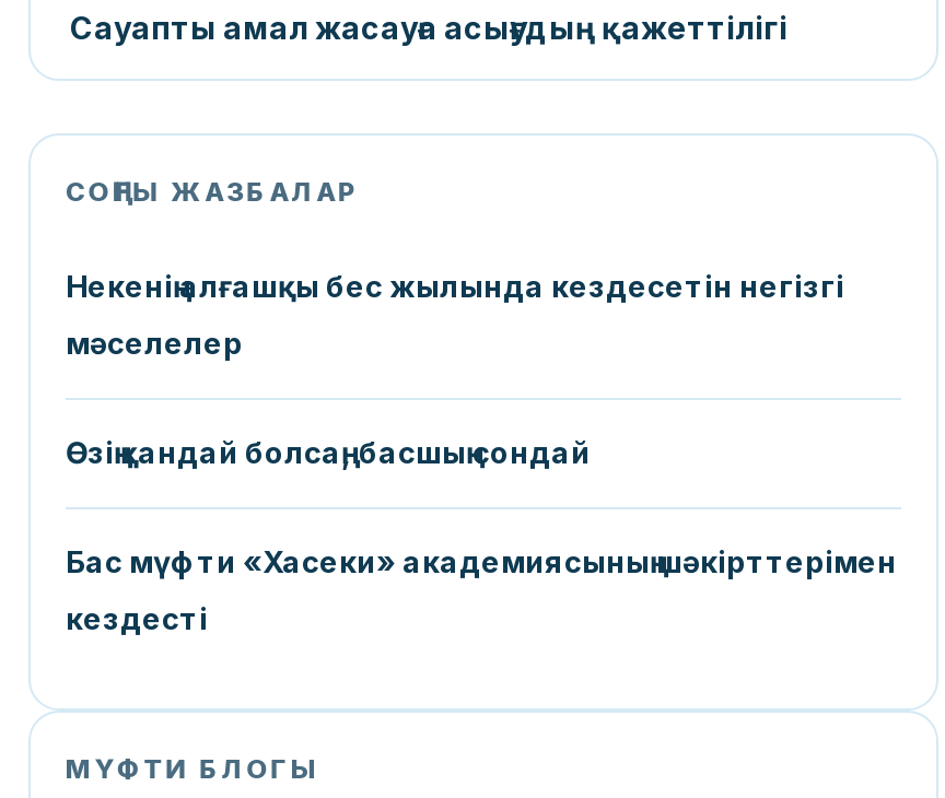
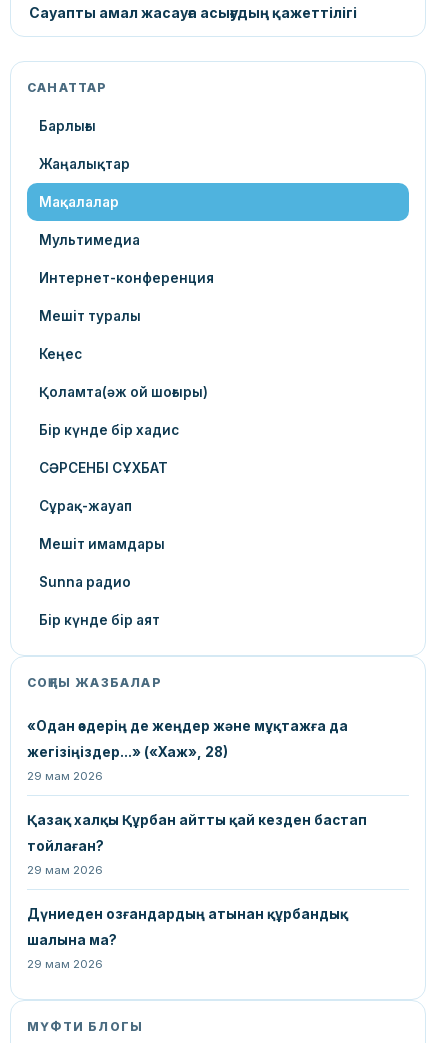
none -> [27,80,214,628] САНАТТАР | Барлығы | Жаңалықтар | Мақалалар | Мультимедиа | Интернет-конференция | Мешіт туралы | Кеңес | Қоламта(әж ой шоғыры) | Бір күнде бір хадис | СӘРСЕНБІ СҰХБАТ | Сұрақ-жауап | Мешіт имамдары | Sunna радио | Бір күнде бір аят
[66,269,897,636] Некенің алғашқы бес жылында кездесетін негізгі | мәселелер | Өзің қандай болсаң, басшың сондай | Бас мүфти «Хасеки» академиясының шәкірттерімен | кездесті -> [27,718,367,971] «Одан өздерің де жеңдер жəне мұқтажға да | жегізіңіздер...» («Хаж», 28) | 29 мам 2026 | Қазақ халқы Құрбан айтты қай кезден бастап | тойлаған? | 29 мам 2026 | Дүниеден озғандардың атынан құрбандық | шалына ма? | 29 мам 2026

